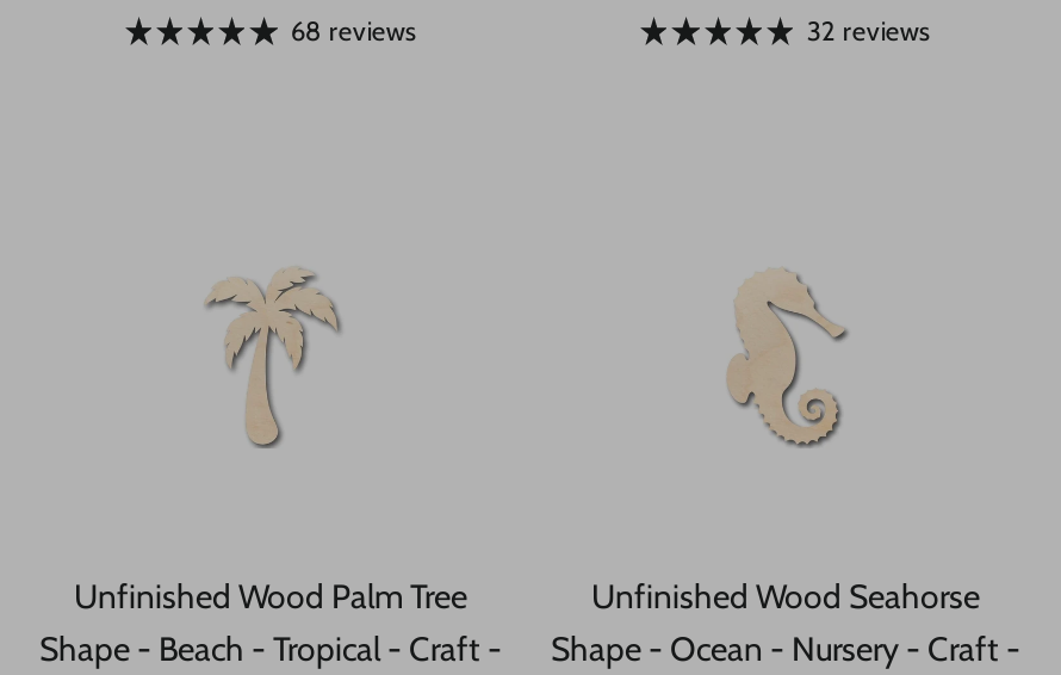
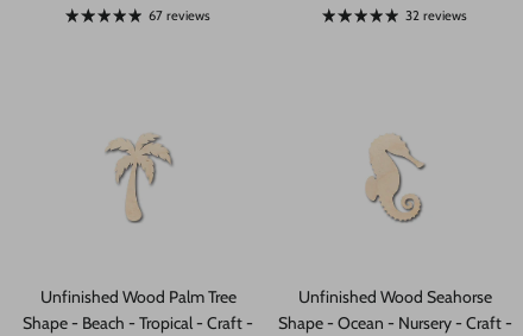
[291,15,417,48] 68 reviews -> [148,7,210,24] 67 reviews

